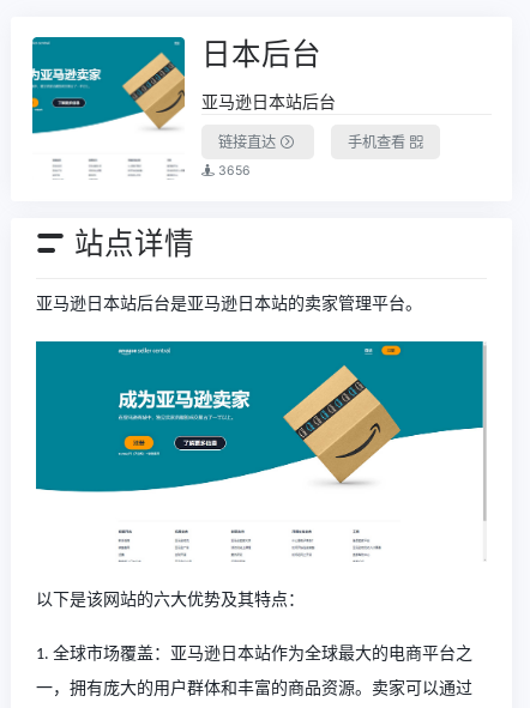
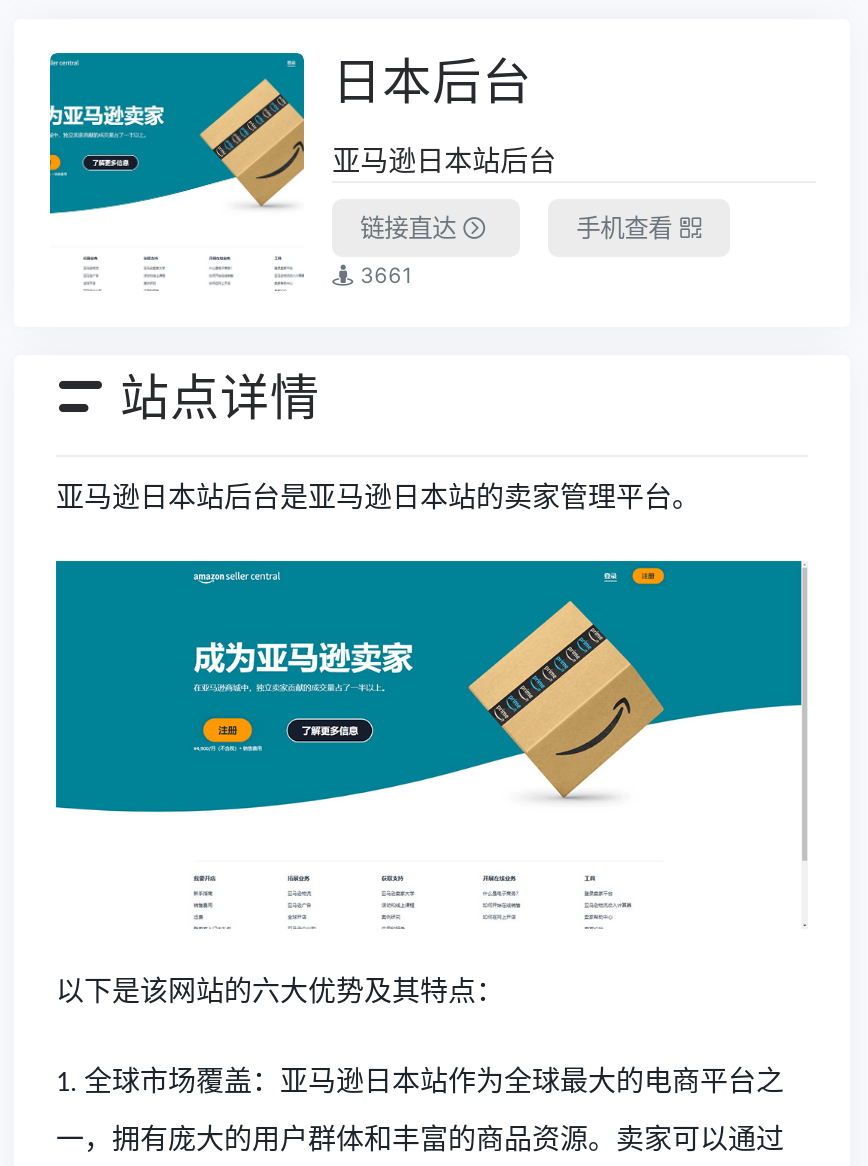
[215,163,251,179] 3656 -> [354,264,412,290] 3661

